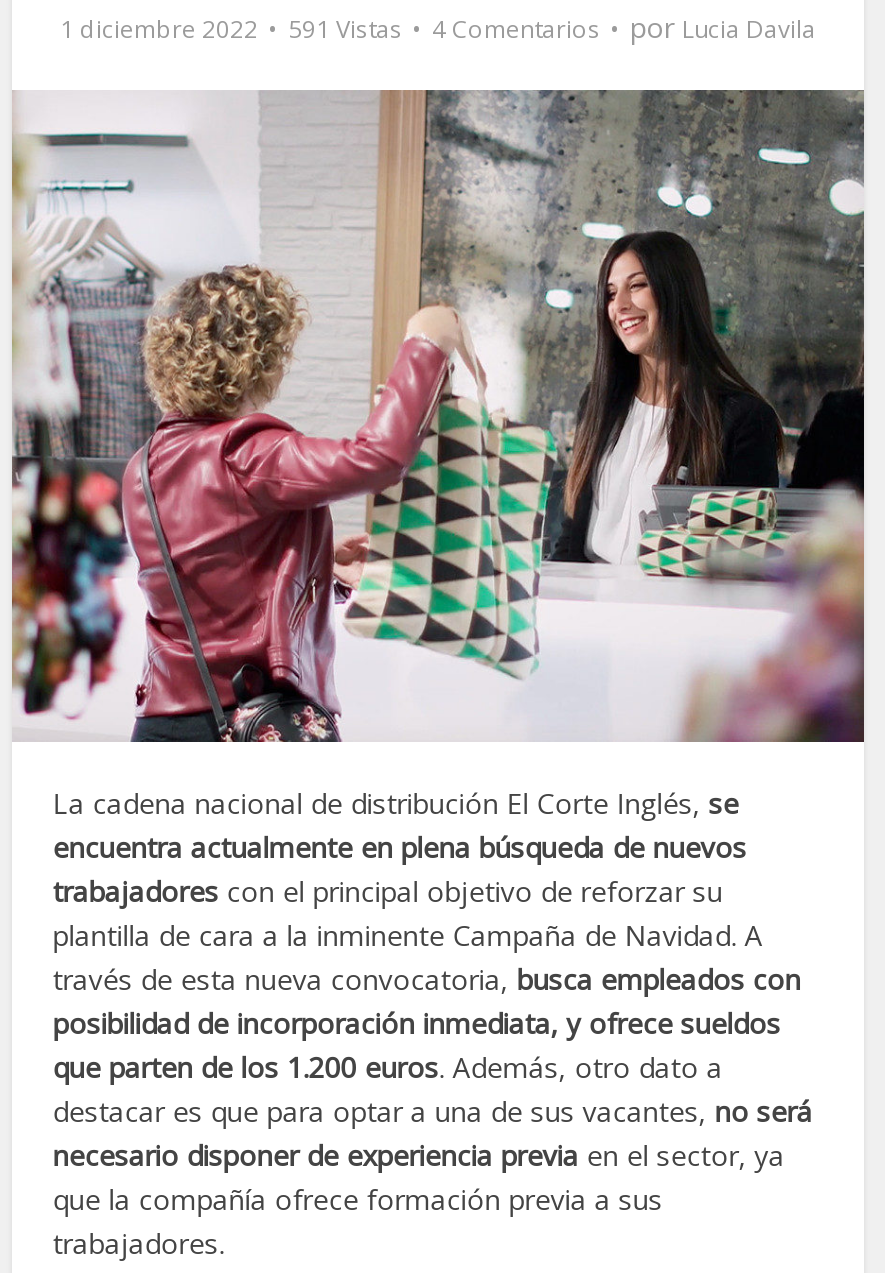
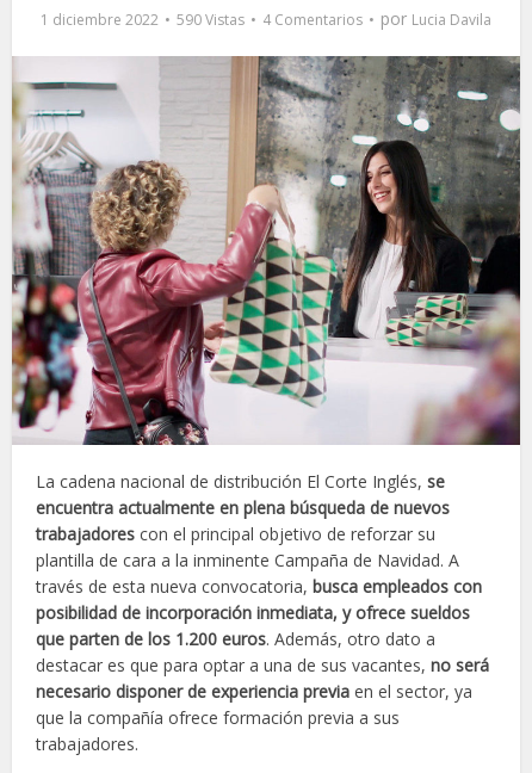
[60,8,816,46] 1 diciembre 2022 591 Vistas 4 Comentarios por Lucia Davila -> [41,7,491,30] 1 diciembre 2022 590 Vistas 4 Comentarios por Lucia Davila

